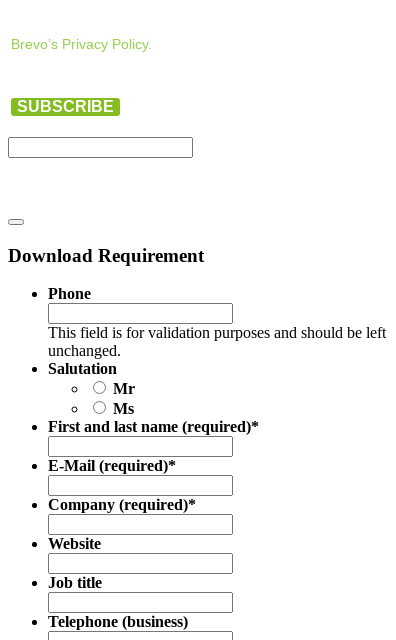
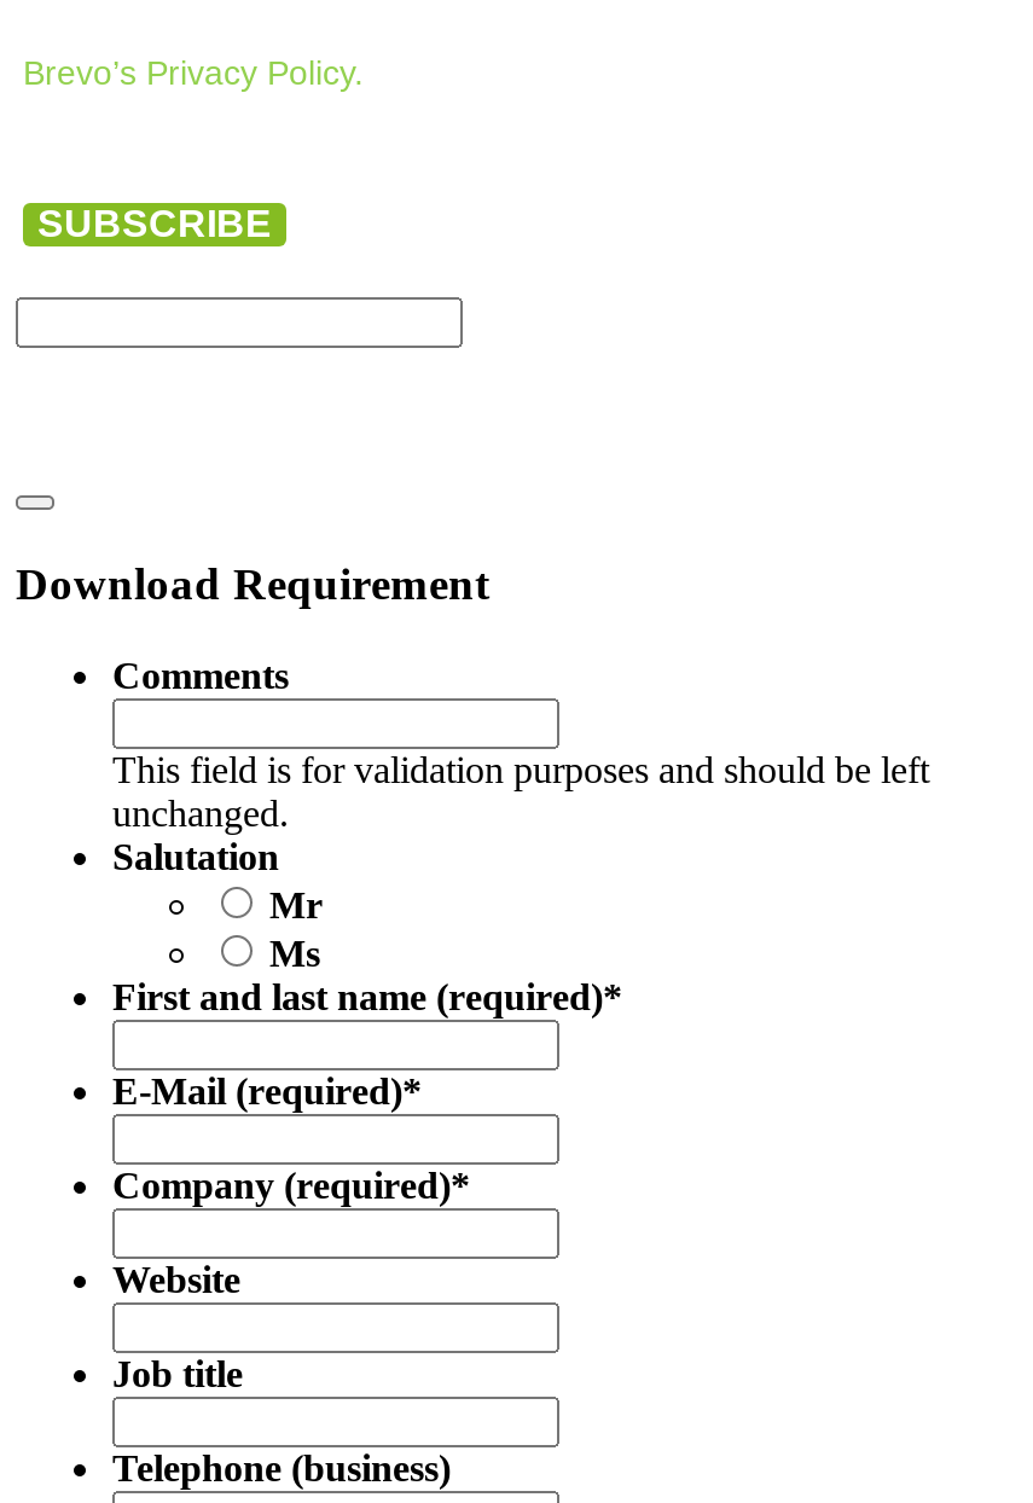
[48,285,91,302] Phone -> [112,656,289,697] Comments

